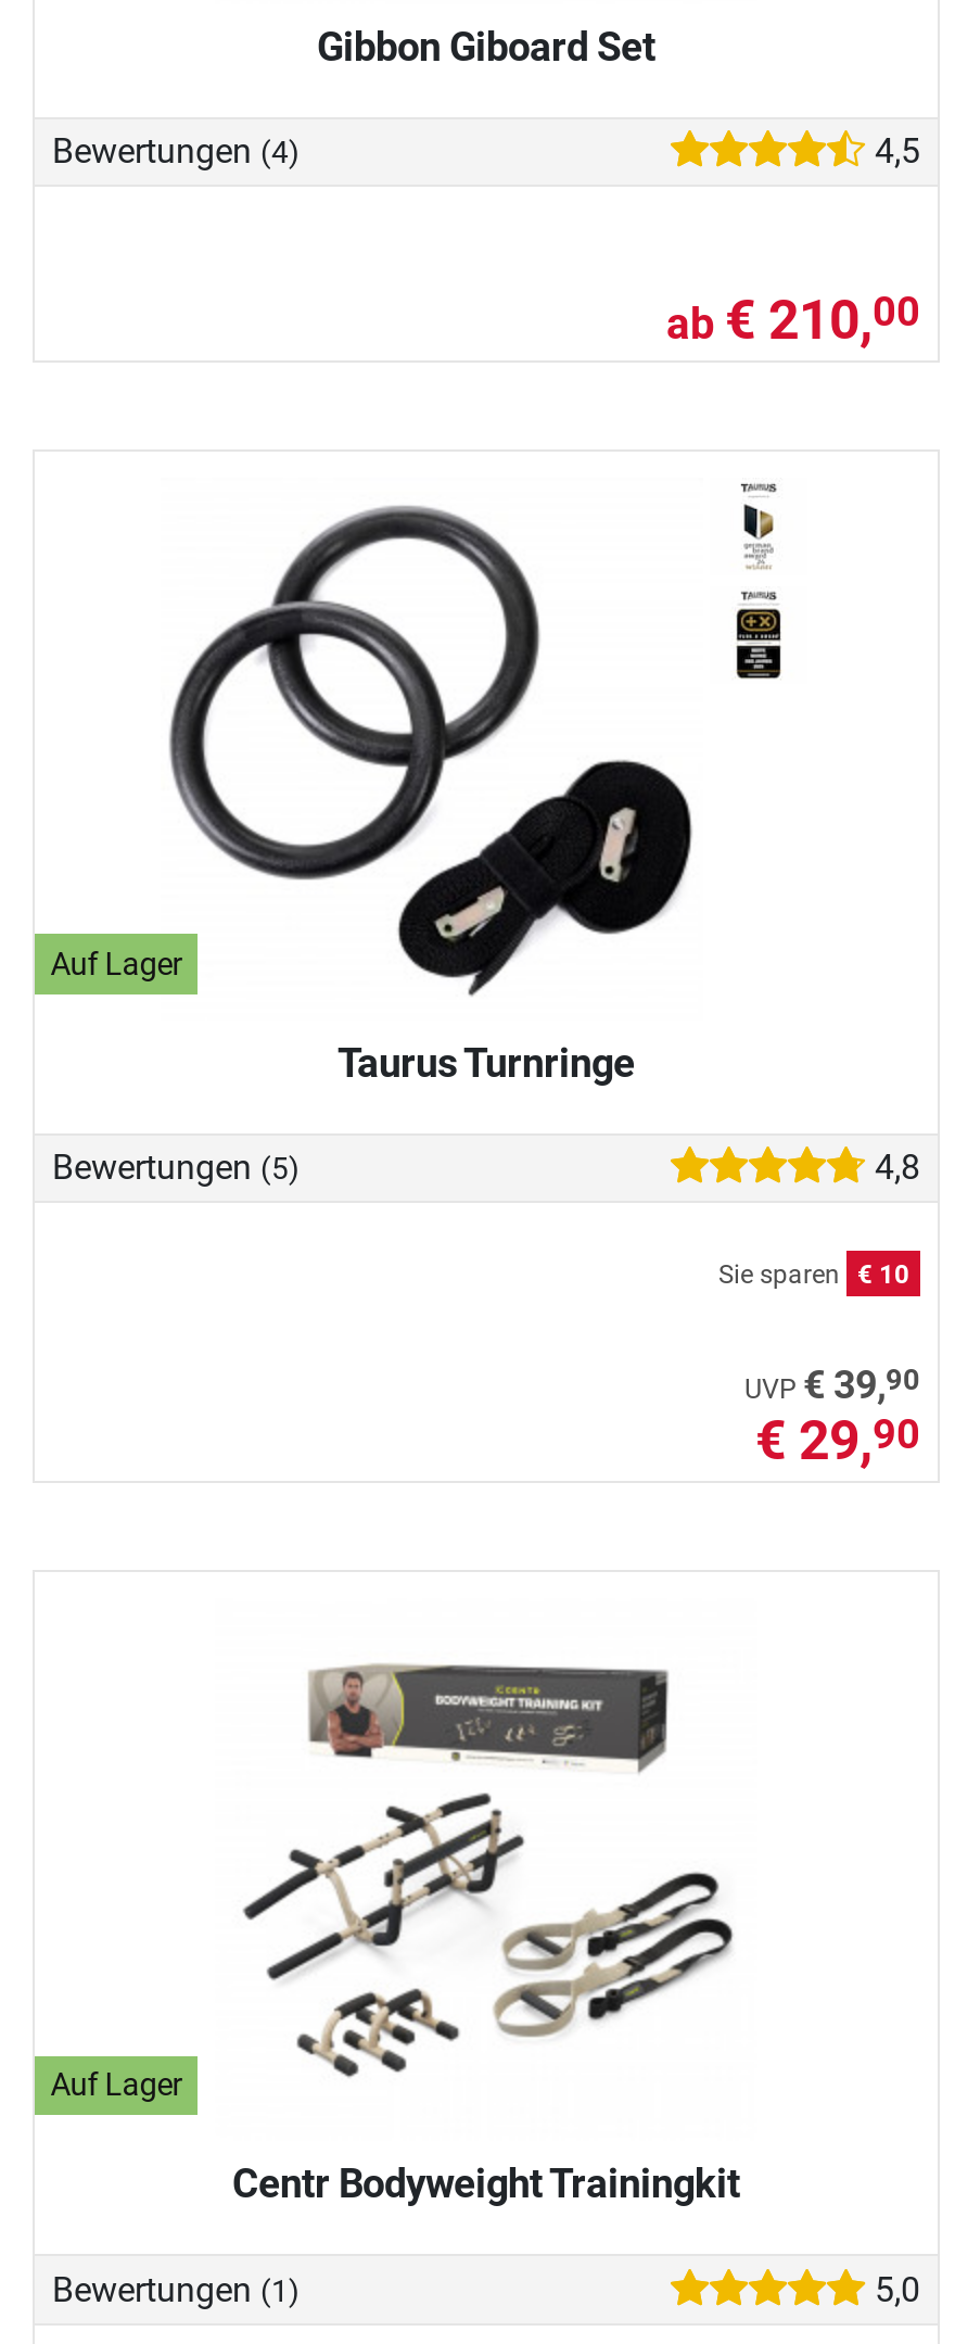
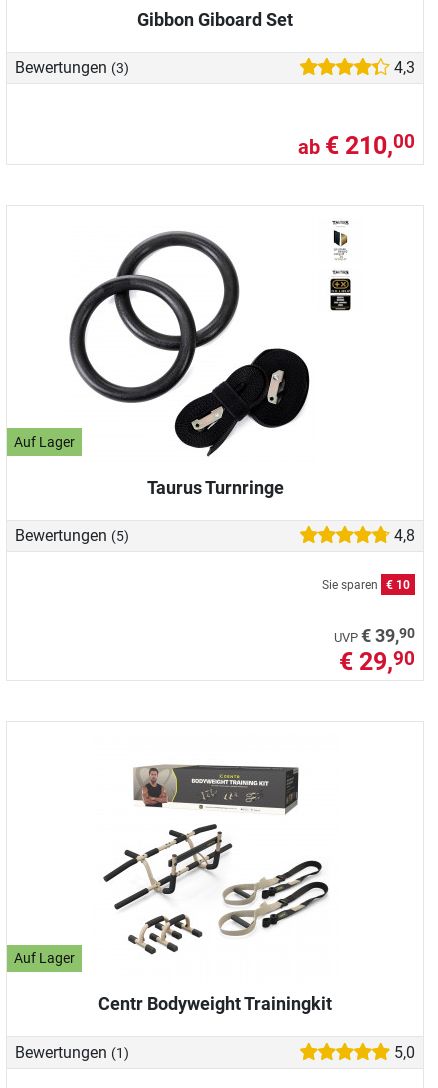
[52,130,300,171] Bewertungen (4) -> [15,58,129,77] Bewertungen (3)
[875,130,920,171] 4,5 -> [394,58,415,77] 4,3

